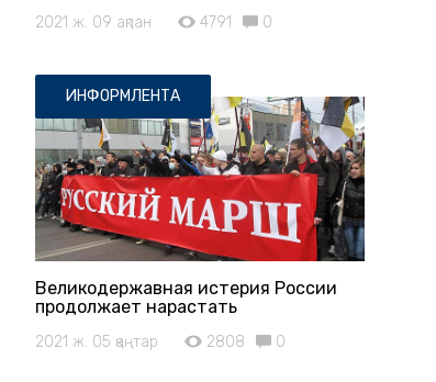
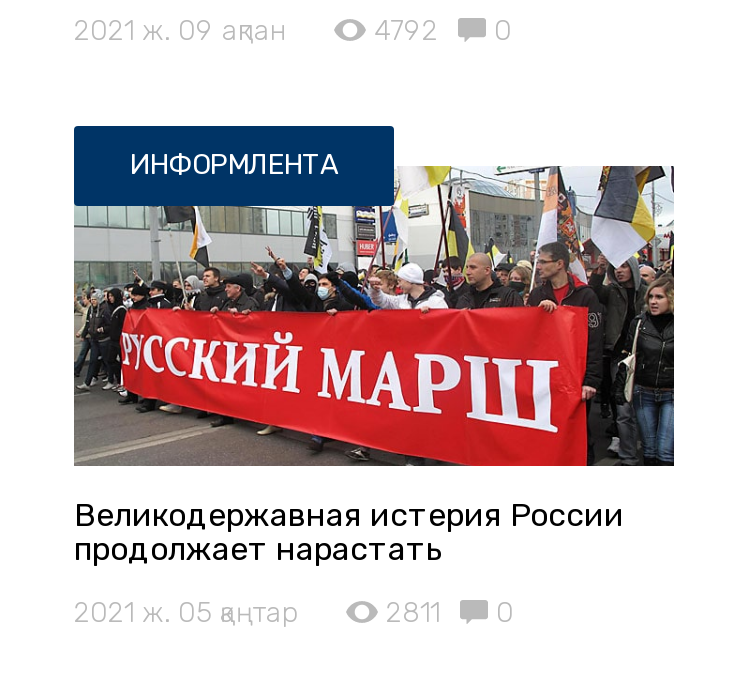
[200,13,272,31] 4791 0 -> [374,13,512,47] 4792 0
[206,332,286,351] 2808 0 -> [386,595,514,629] 2811 0

